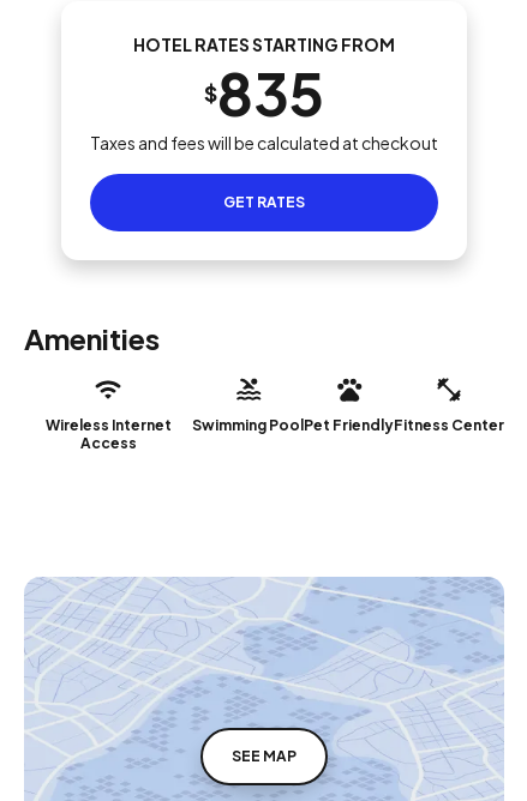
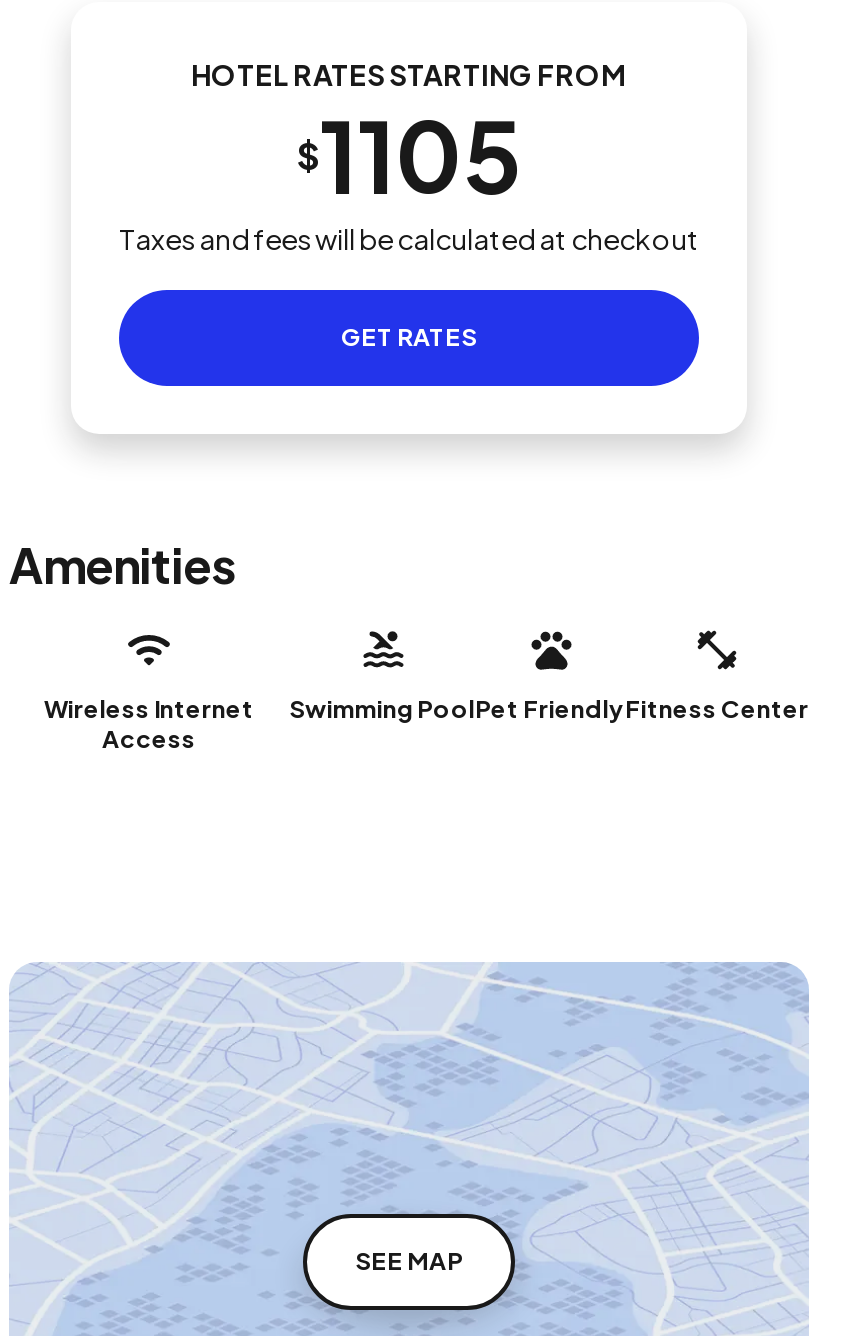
[204,56,324,130] $835 -> [297,94,521,216] $1105

